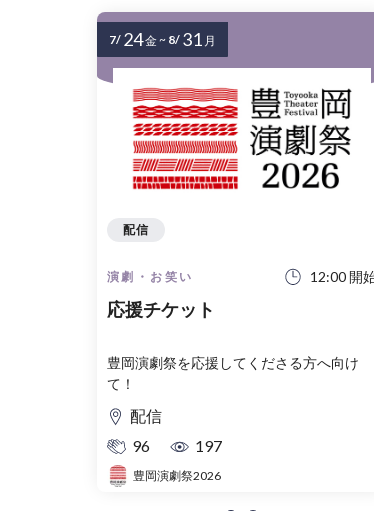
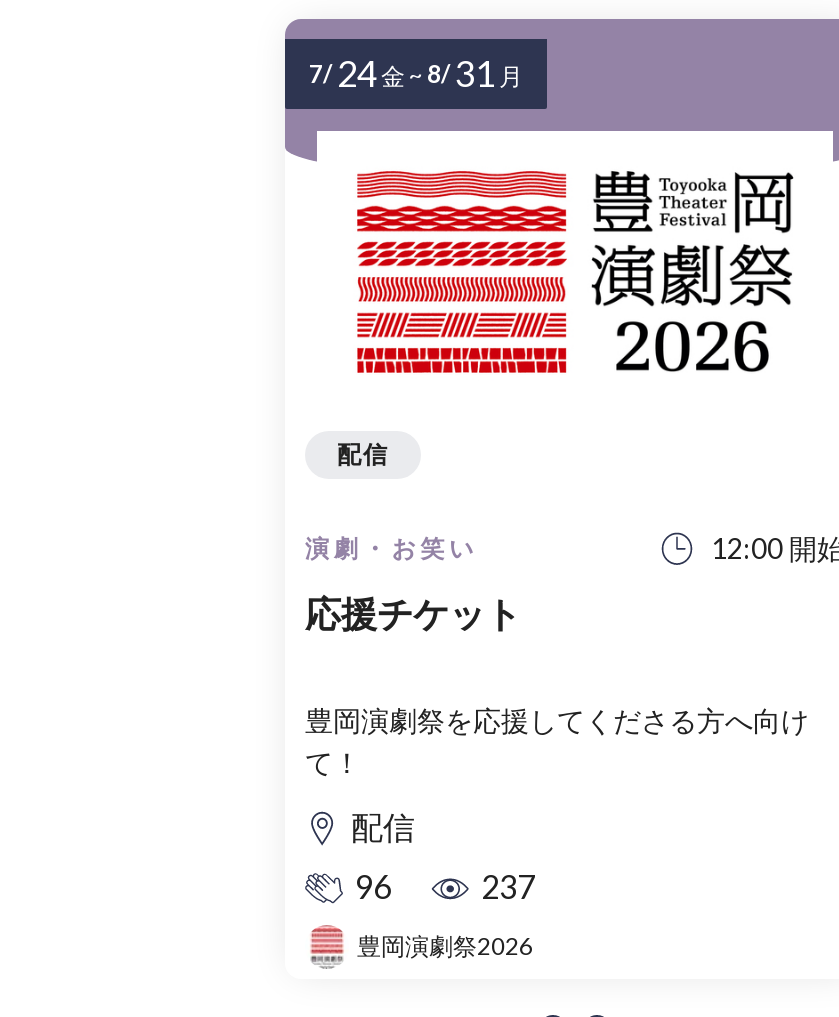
[195,436,222,455] 197 -> [481,868,535,906] 237

